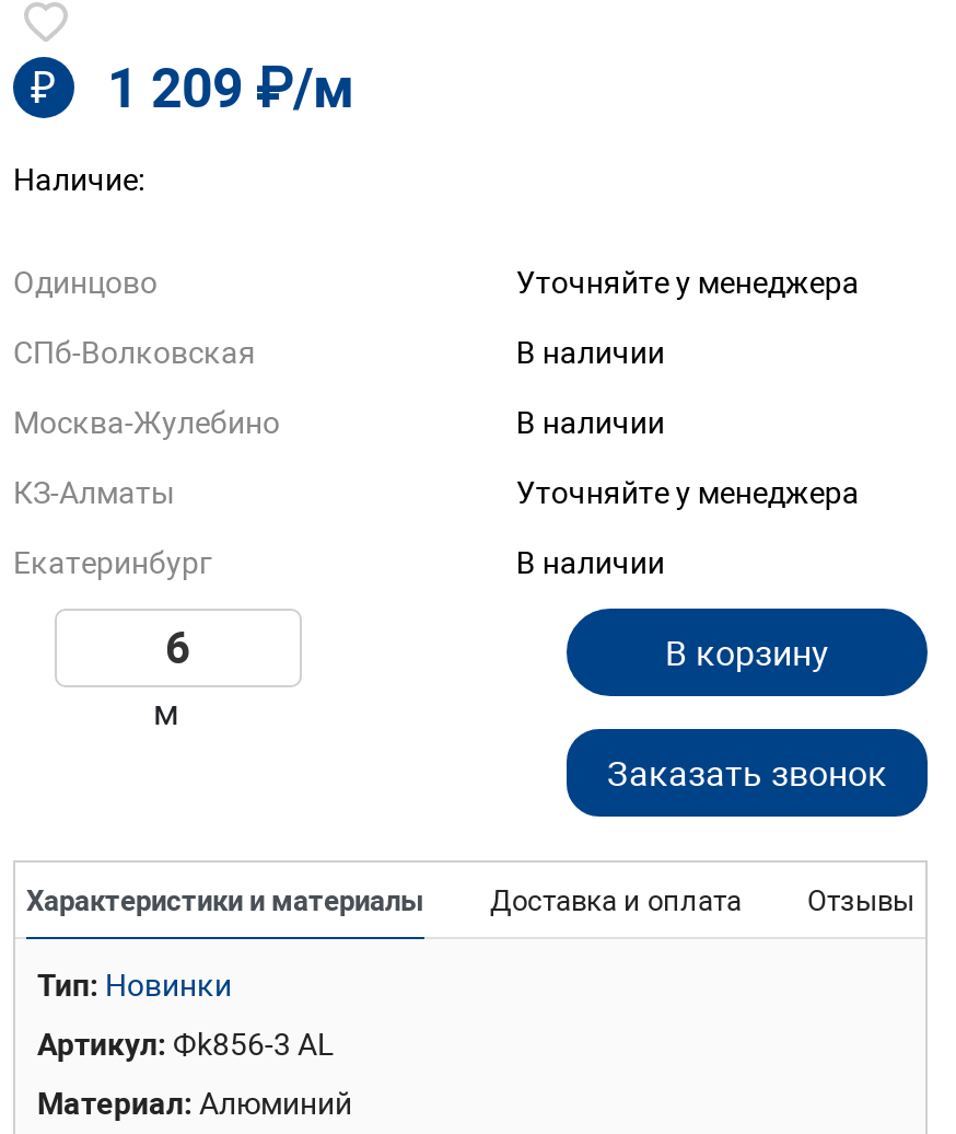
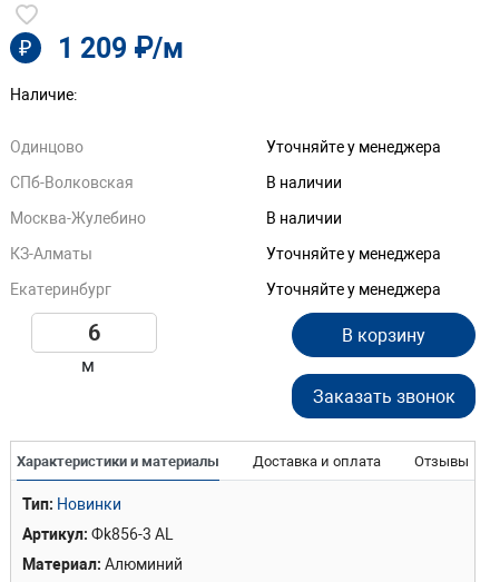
[516,545,665,580] В наличии -> [266,280,441,298] Уточняйте у менеджера

